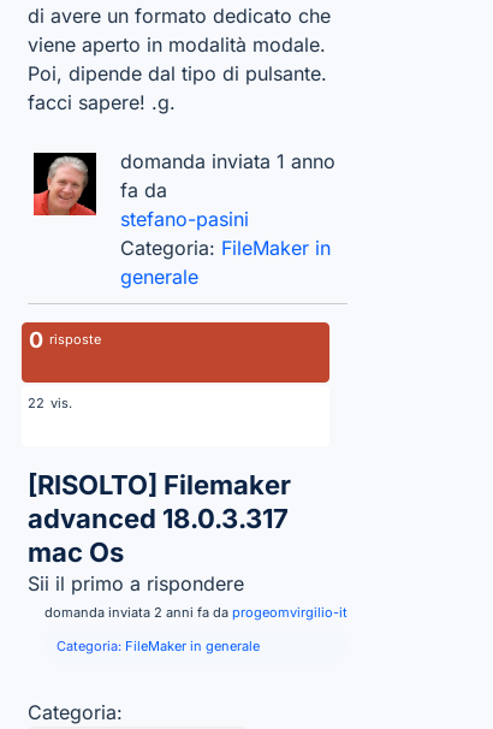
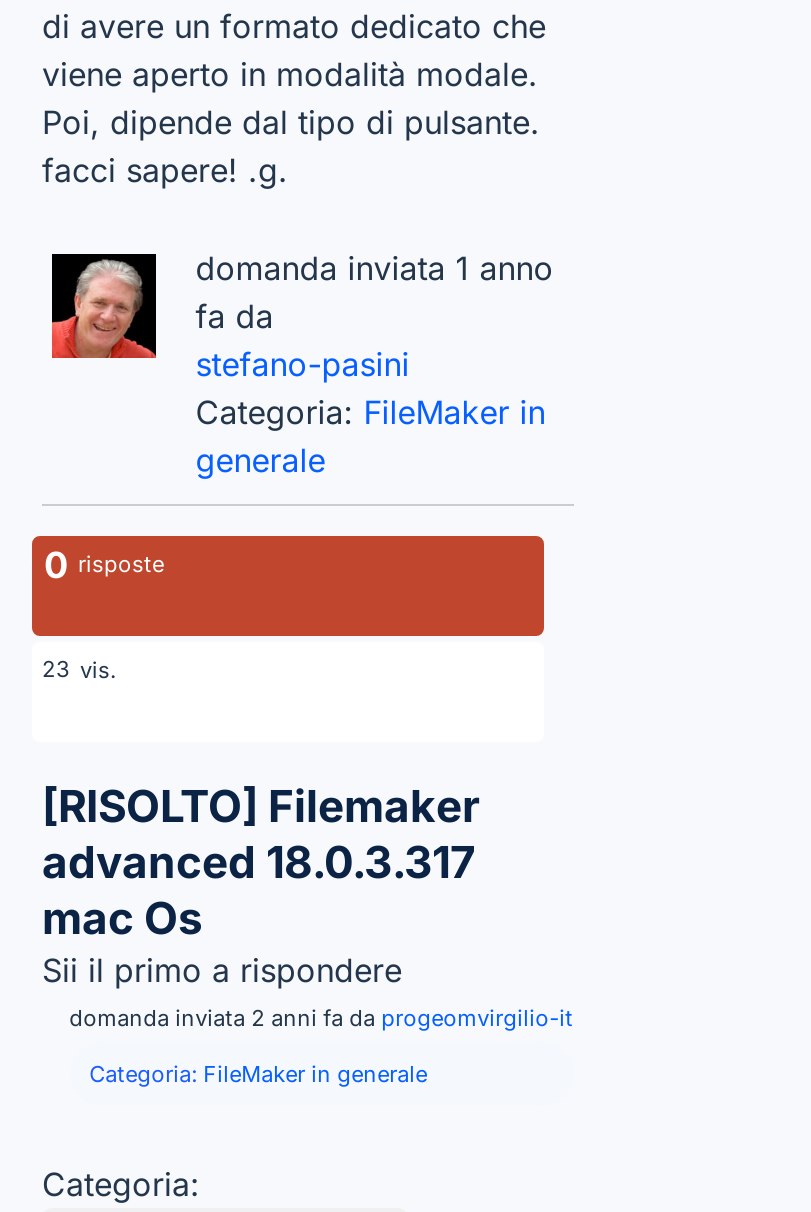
[28,394,72,412] 22 vis. -> [42,655,116,684] 23 vis.

